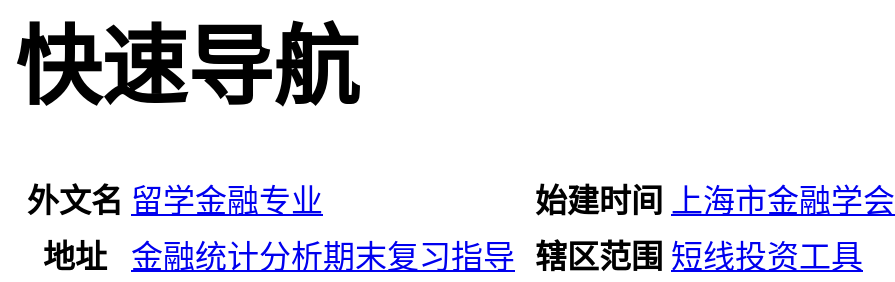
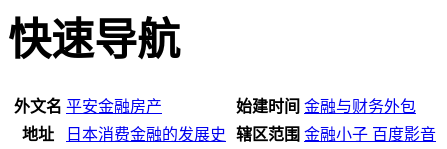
[27,183,323,217] 外文名 留学金融专业 -> [14,97,162,114] 外文名 平安金融房产
[535,183,895,217] 始建时间 上海市金融学会 -> [236,97,416,114] 始建时间 金融与财务外包
[131,239,515,273] 金融统计分析期末复习指导 -> [66,125,226,142] 日本消费金融的发展史
[535,239,863,273] 辖区范围 短线投资工具 -> [236,125,436,142] 辖区范围 金融小子 百度影音

